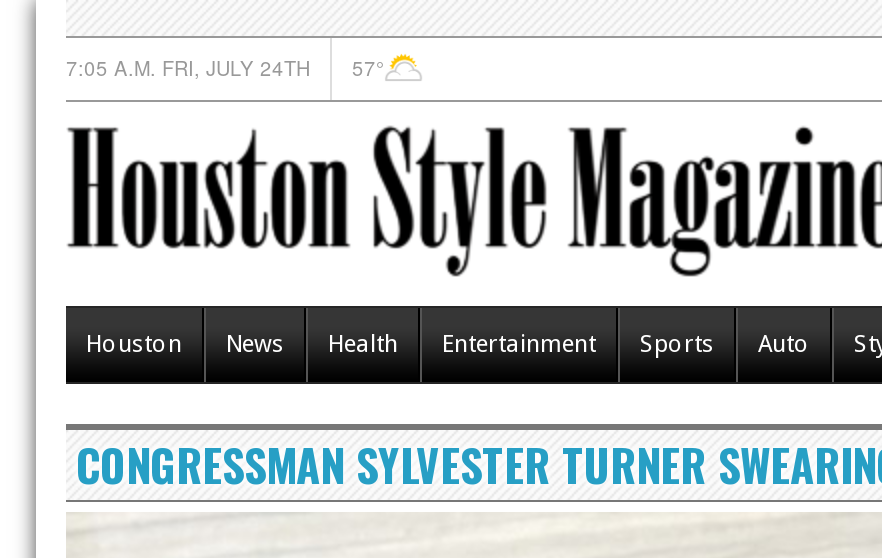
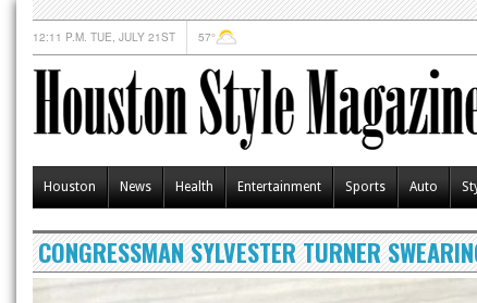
[66,54,384,82] 7:05 A.M. FRI, JULY 24TH 57° -> [33,29,216,45] 12:11 P.M. TUE, JULY 21ST 57°

